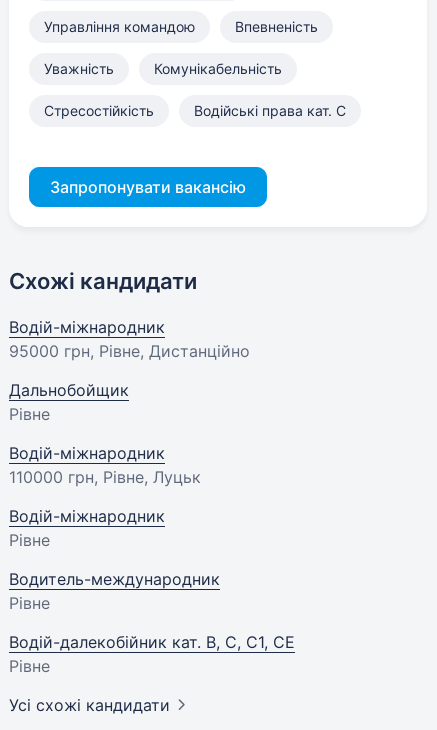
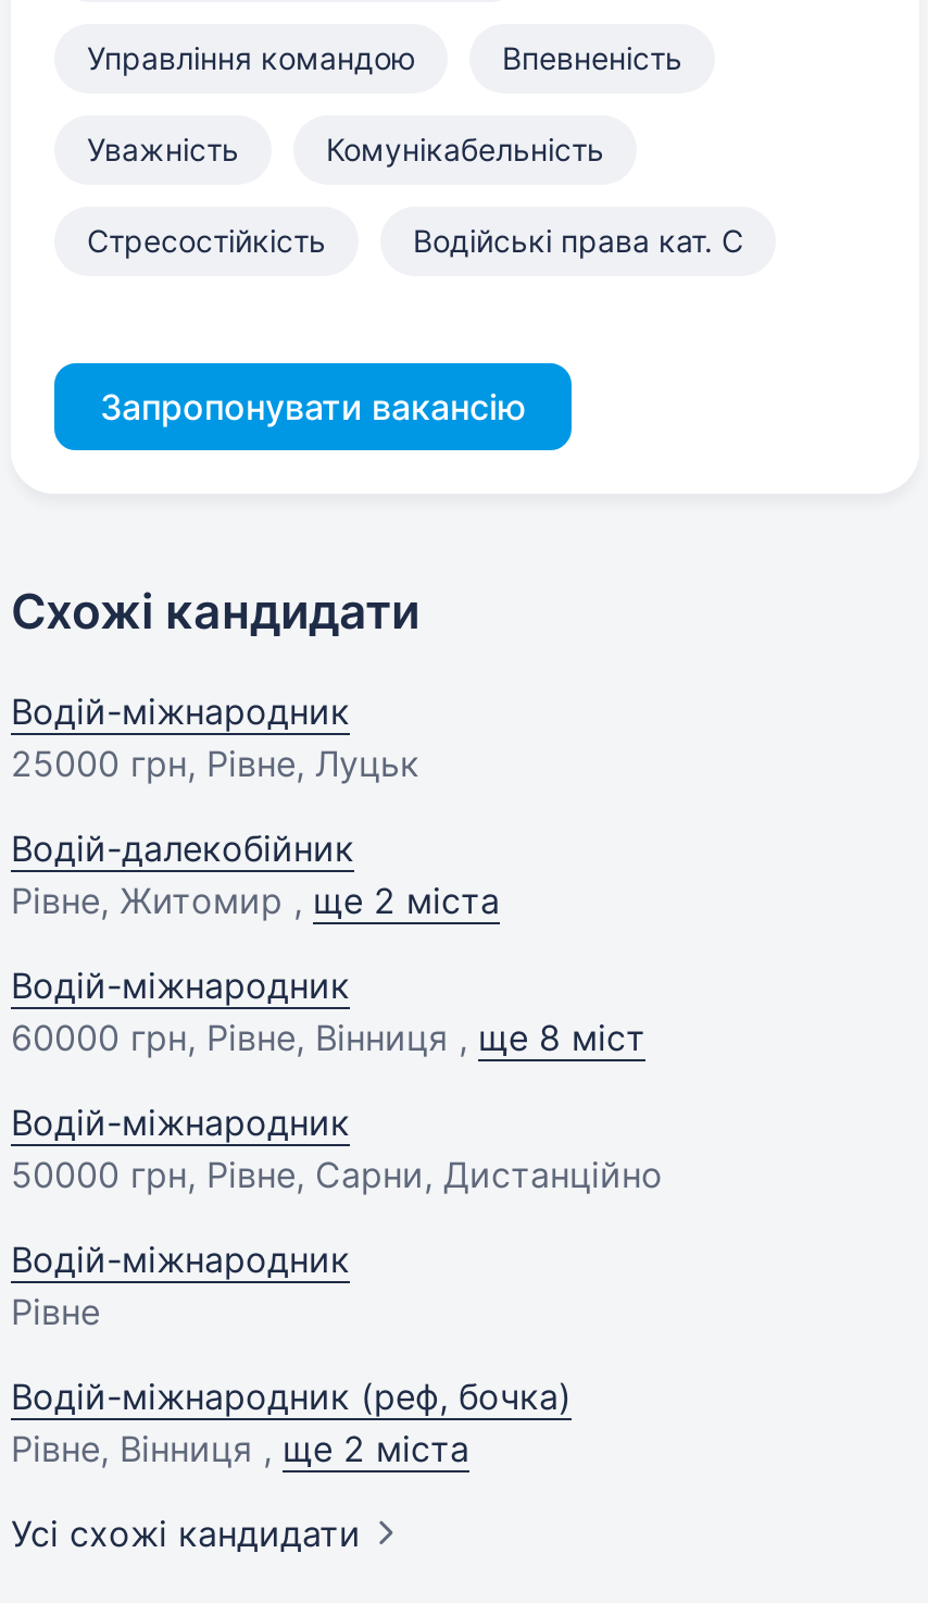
[9,341,250,361] 95000 грн, Рівне, Дистанційно -> [11,742,419,785] 25000 грн, Рівне, Луцьк
[9,380,129,424] Дальнобойщик | Рівне -> [11,827,500,922] Водій-далекобійник | Рівне, Житомир , ще 2 міста
[9,467,201,487] 110000 грн, Рівне, Луцьк -> [11,1016,663,1196] 60000 грн, Рівне, Вінниця , ще 8 міст | Водій-міжнародник | 50000 грн, Рівне, Сарни, Дистанційно
moved [9,506,165,550] -> [11,1238,350,1333]: Водій-міжнародник | Рівне
[9,569,295,676] Водитель-международник | Рівне | Водій-далекобійник кат. В, С, С1, СЕ | Рівне -> [11,1375,572,1470] Водій-міжнародник (реф, бочка) | Рівне, Вінниця , ще 2 міста

